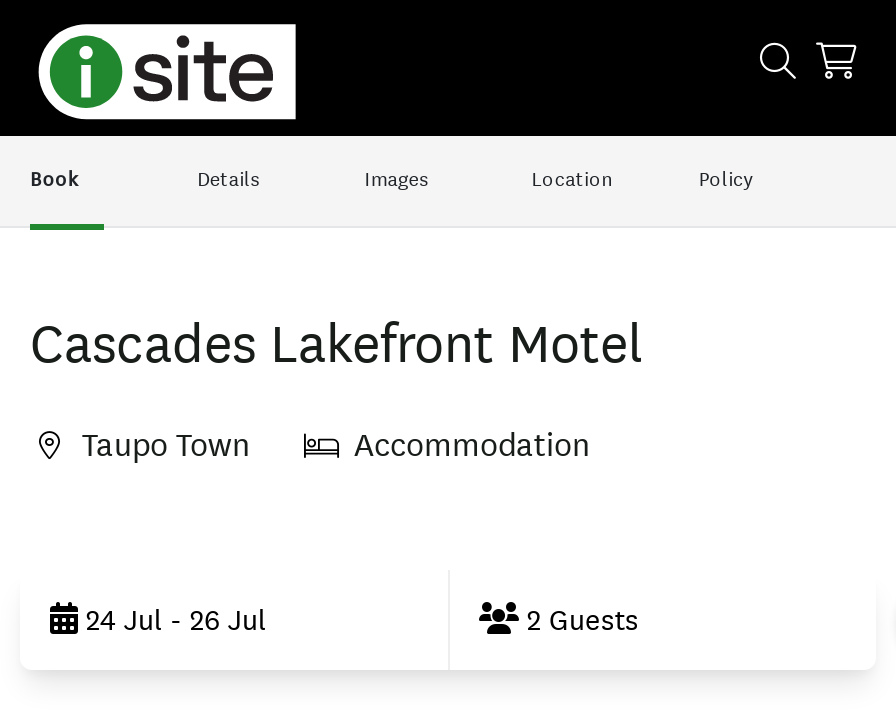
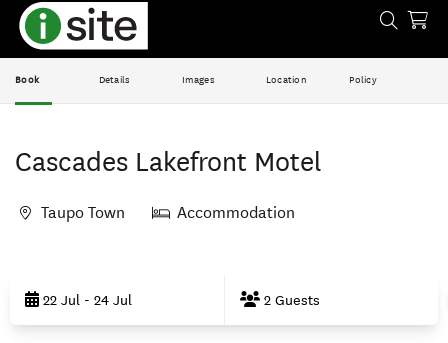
[86,602,266,640] 24 Jul - 26 Jul -> [43,291,132,310] 22 Jul - 24 Jul

